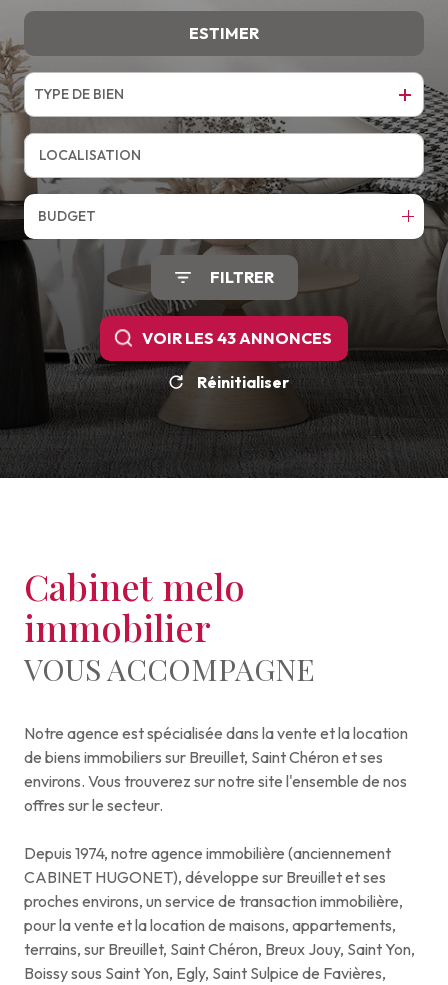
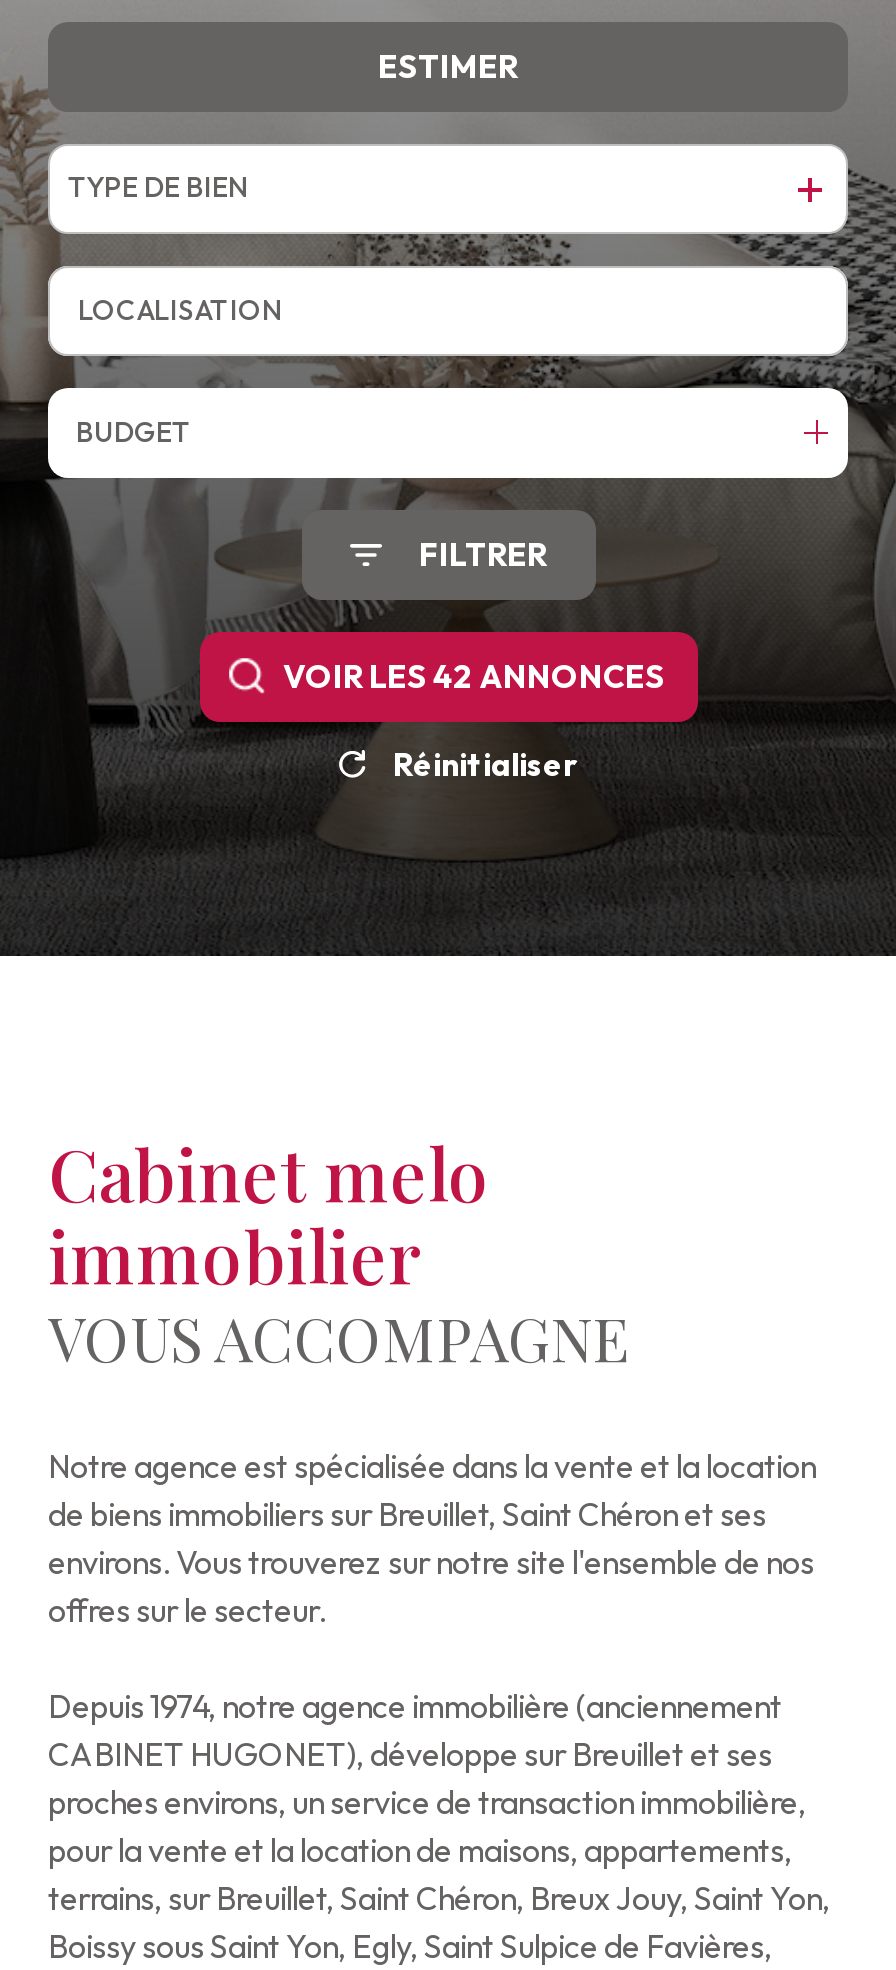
[142,328,332,348] VOIR LES 43 ANNONCES -> [283,657,665,697] VOIR LES 42 ANNONCES

